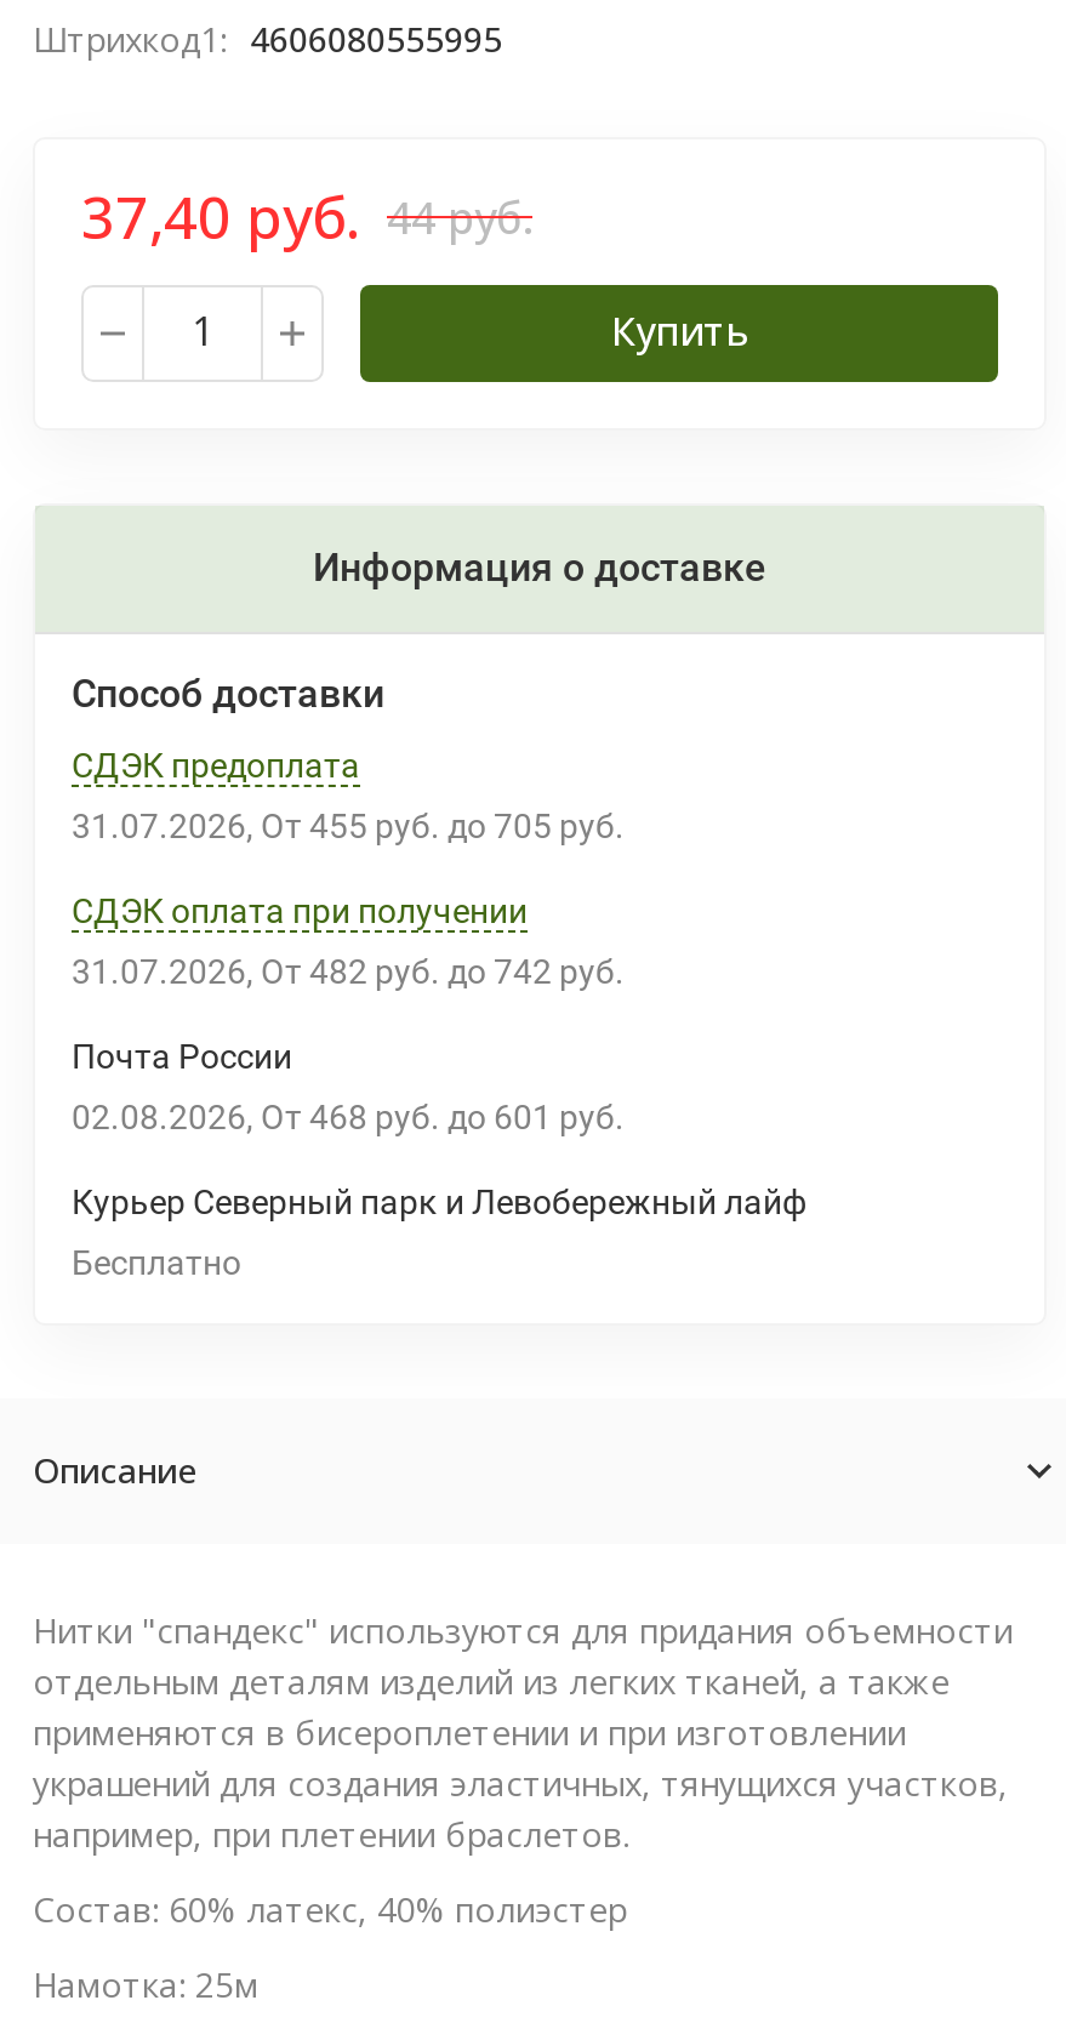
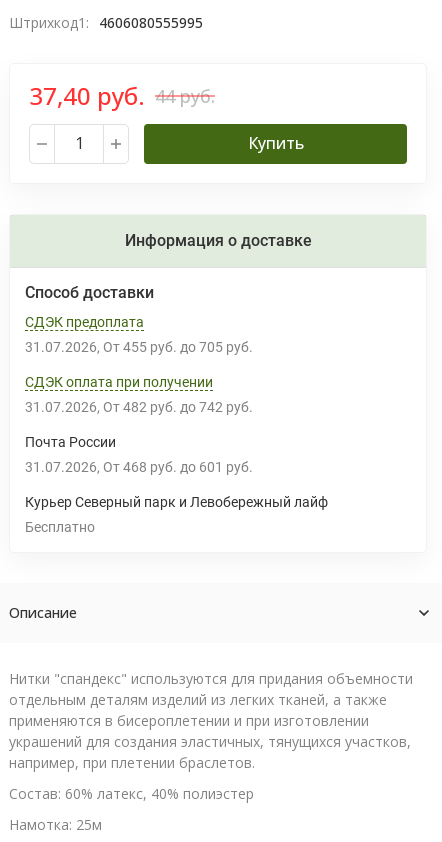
[72,1098,302,1136] 02.08.2026 От -> [25,459,120,475] 31.07.2026 От

